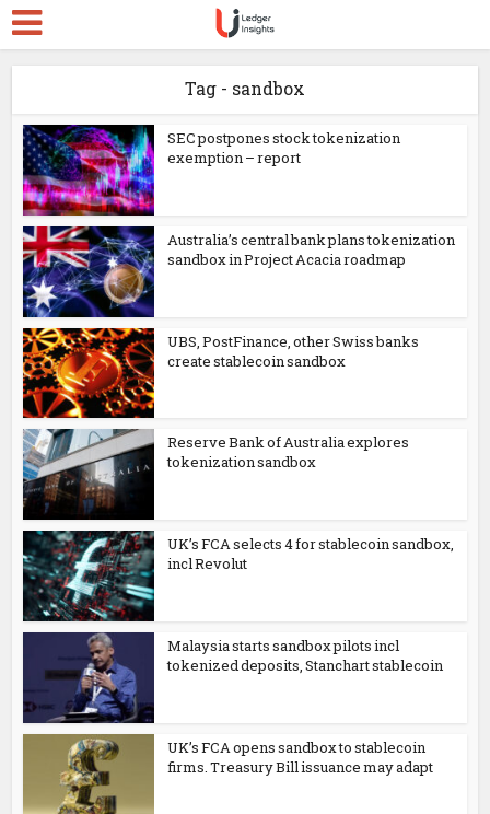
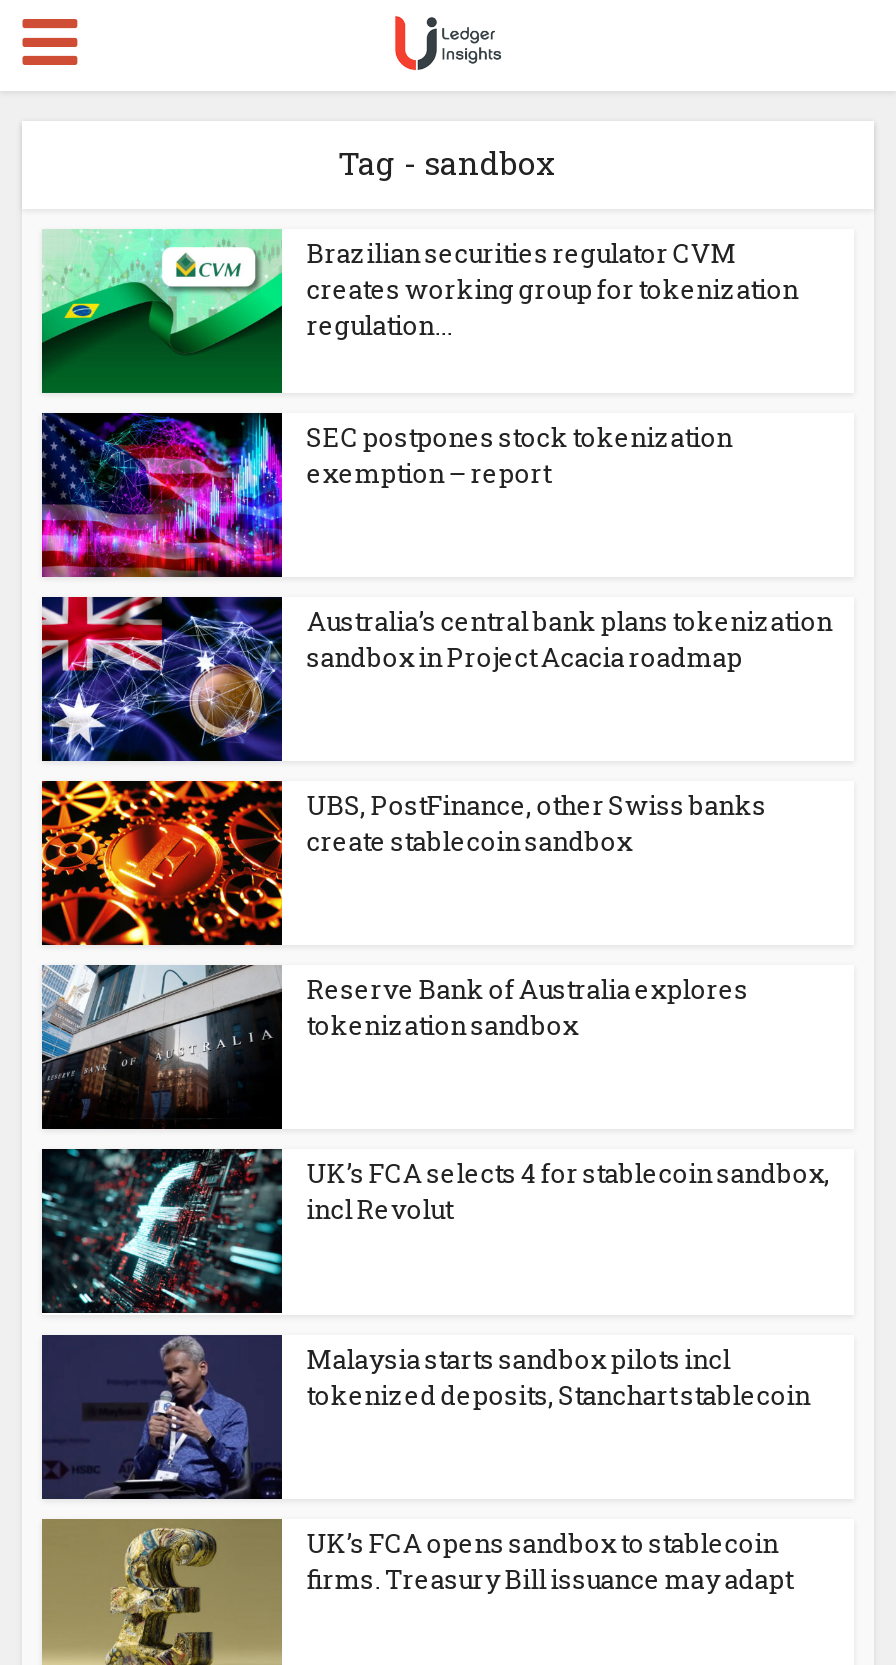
none -> [40,229,798,395] [image] | Brazilian securities regulator CVM | creates working group for tokenization | regulation...

